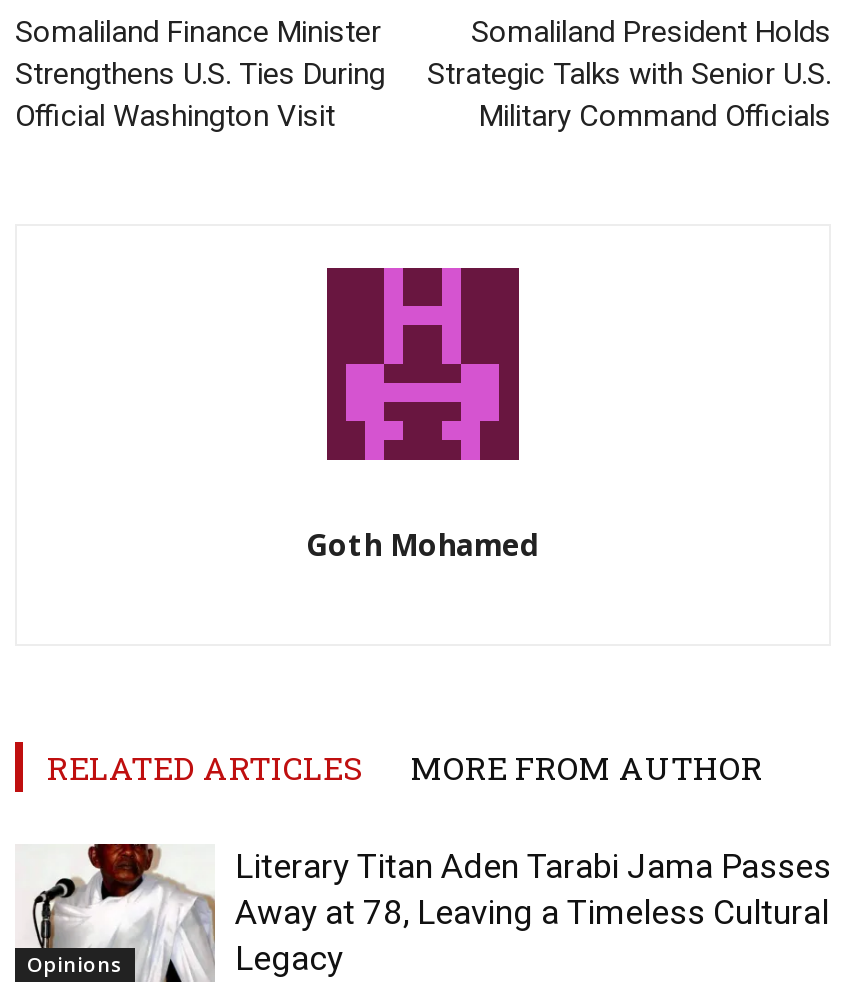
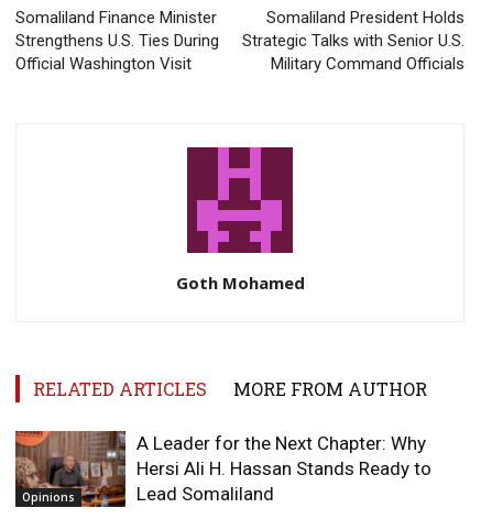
[15,842,831,984] [image] | Literary Titan Aden Tarabi Jama Passes | Away at 78, Leaving a Timeless Cultural | Legacy -> [14,430,431,508] [image] | A Leader for the Next Chapter: Why | Hersi Ali H. Hassan Stands Ready to | Lead Somaliland

